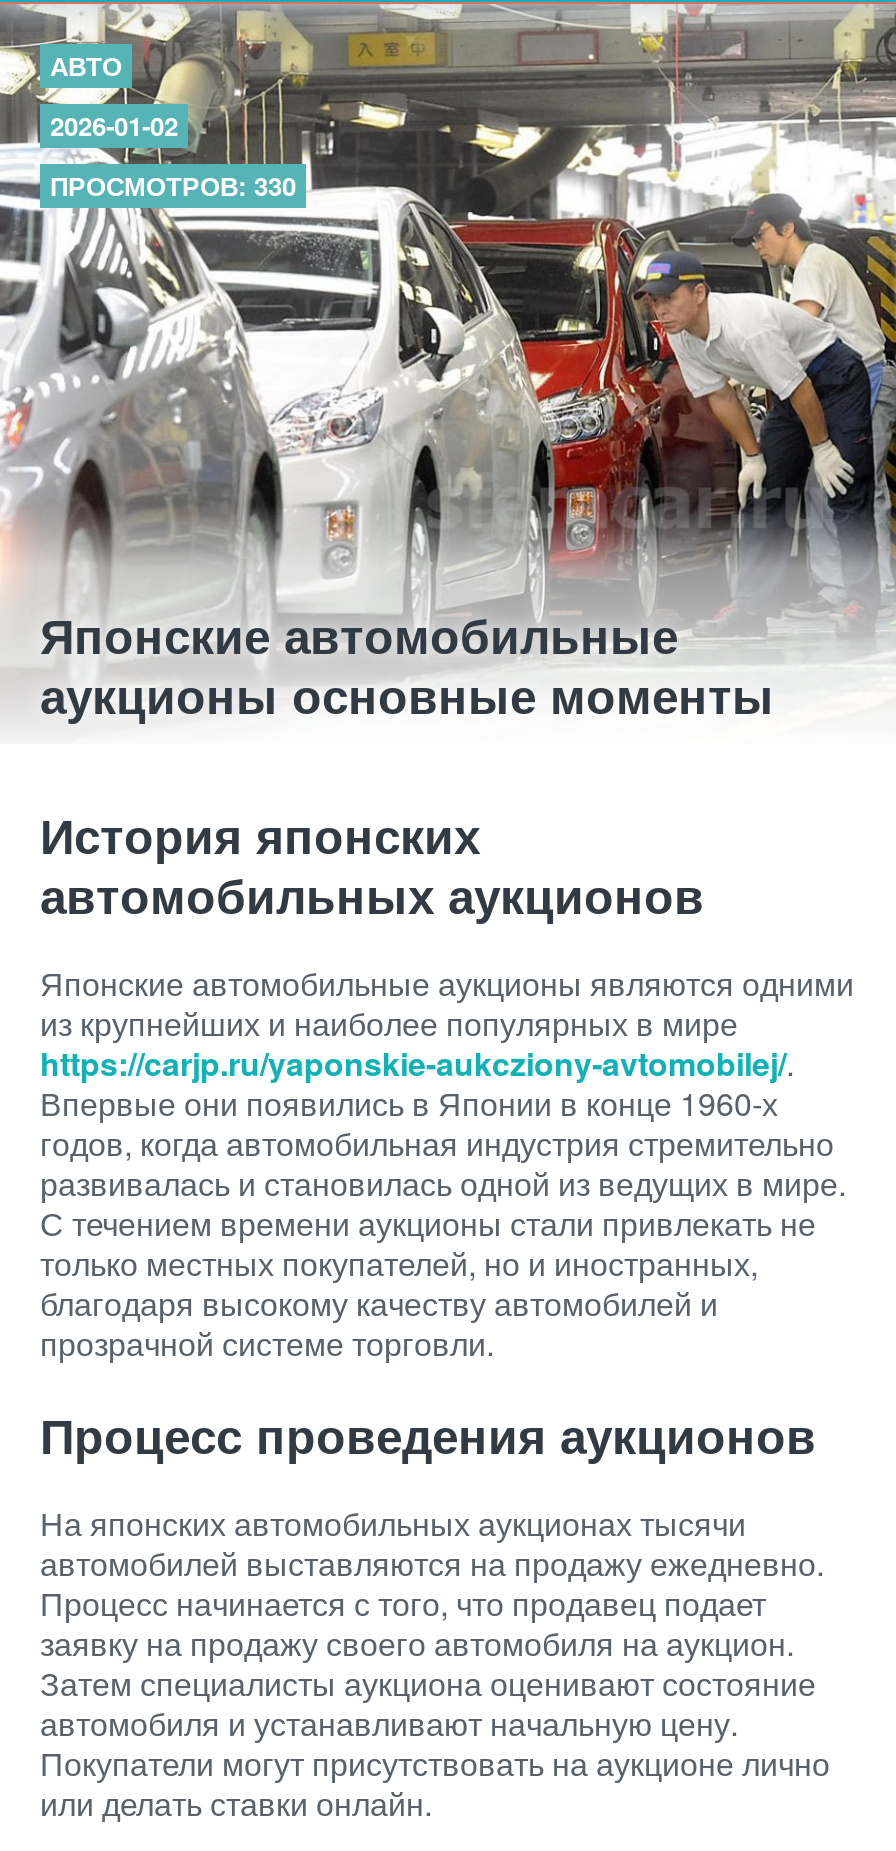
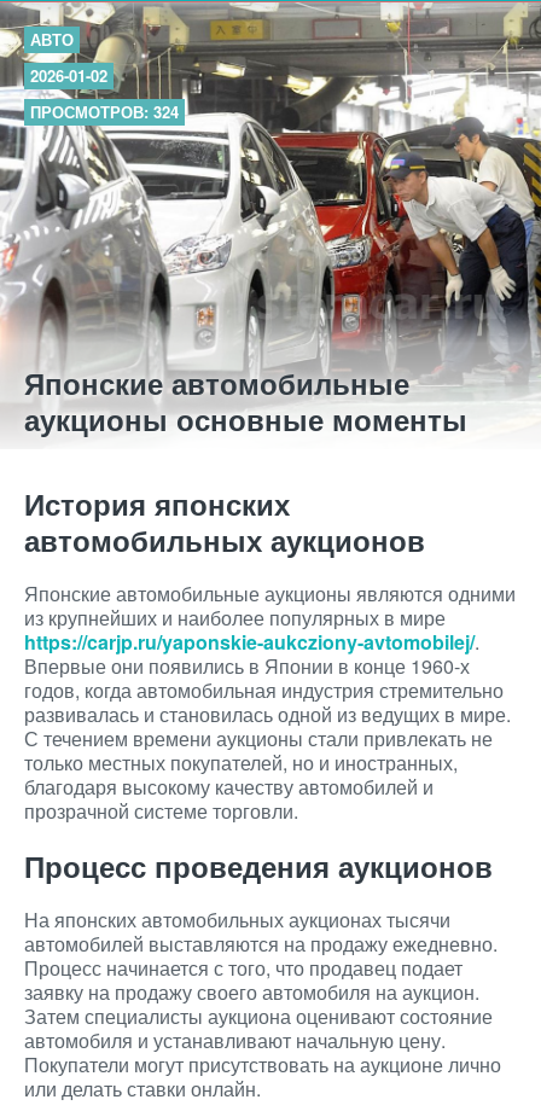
[50,166,296,204] ПРОСМОТРОВ: 330 -> [30,100,179,123] ПРОСМОТРОВ: 324

